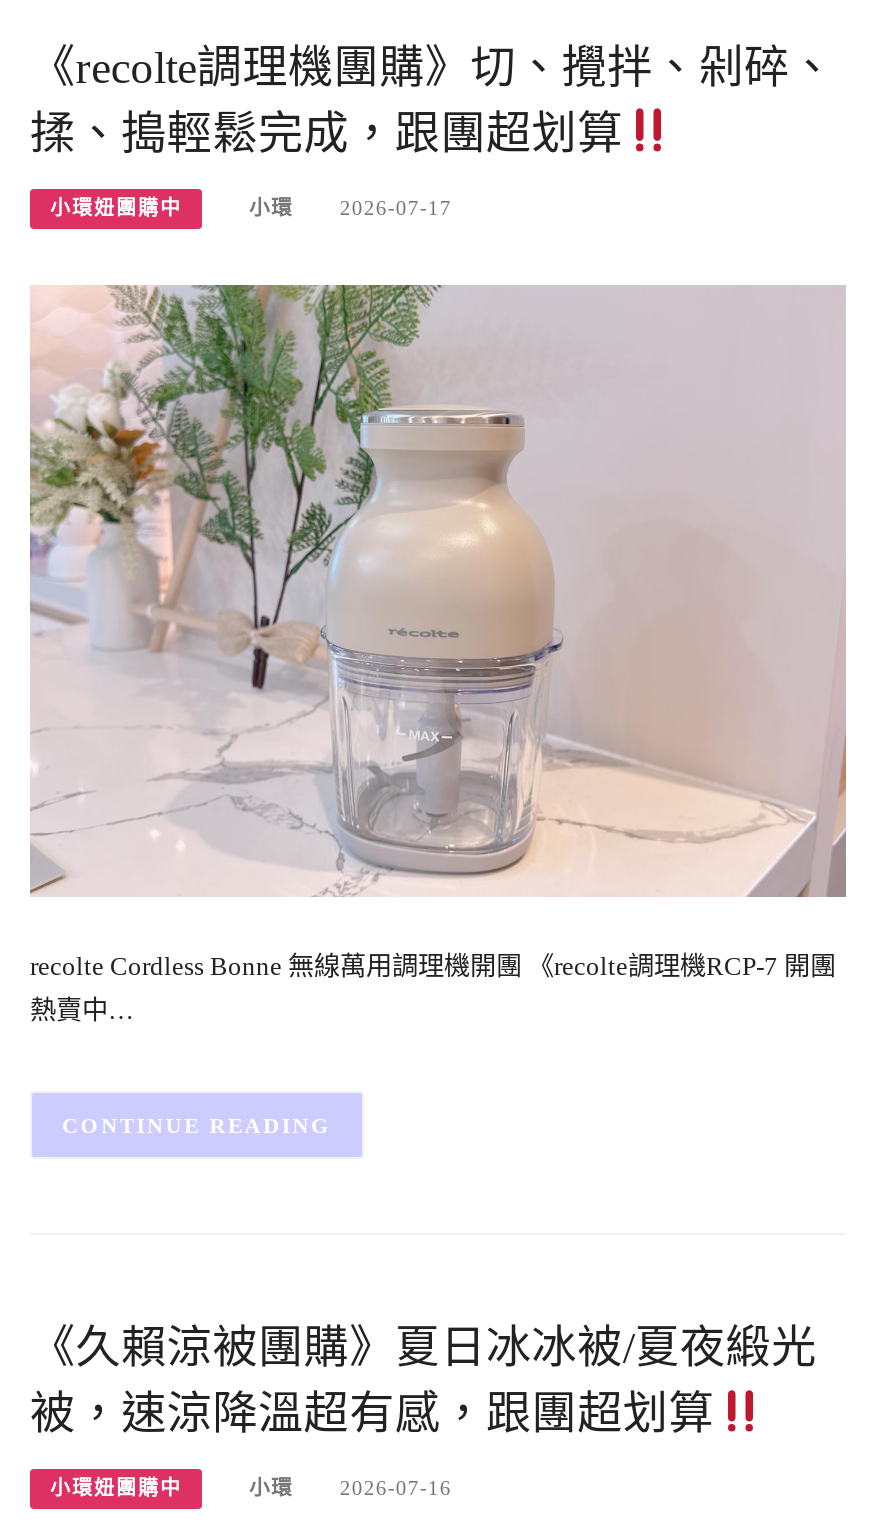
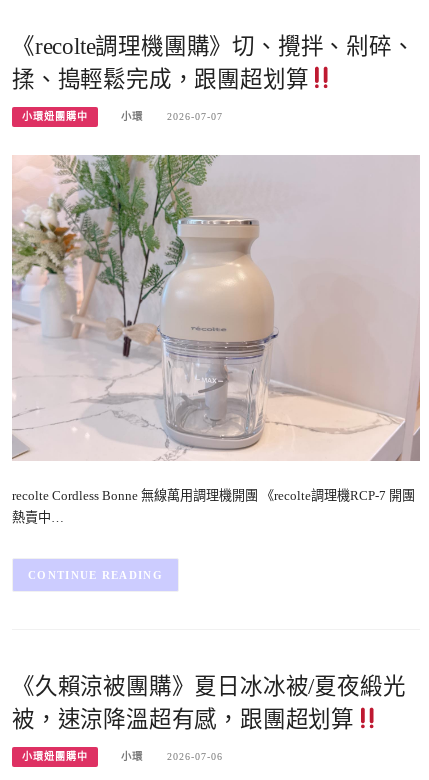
[340,197,452,219] 2026-07-17 -> [167,111,223,122] 2026-07-07
[340,1477,452,1499] 2026-07-16 -> [167,751,223,762] 2026-07-06

